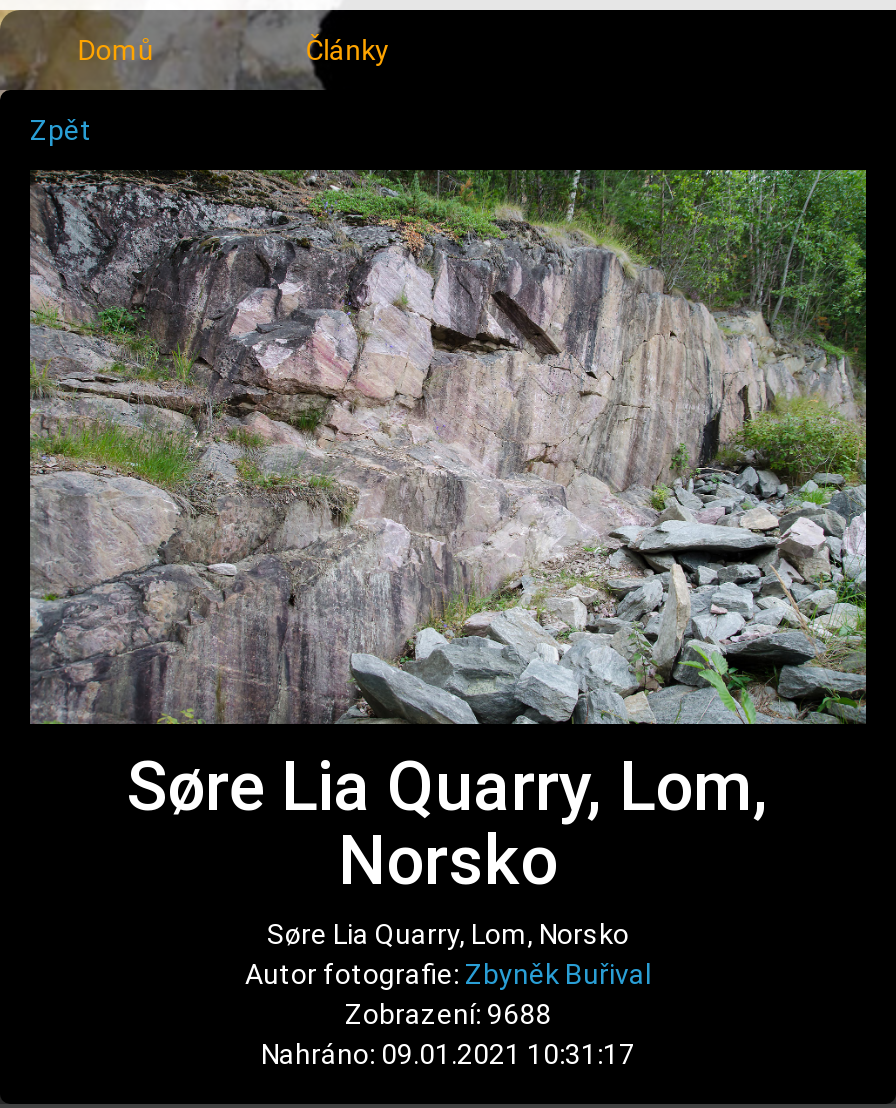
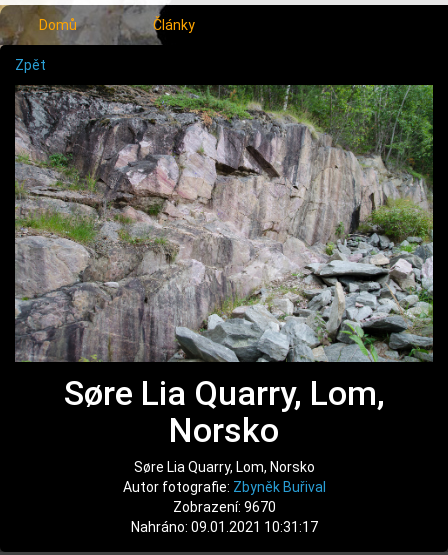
[345,997,551,1029] Zobrazení: 9688 -> [172,499,275,515] Zobrazení: 9670

